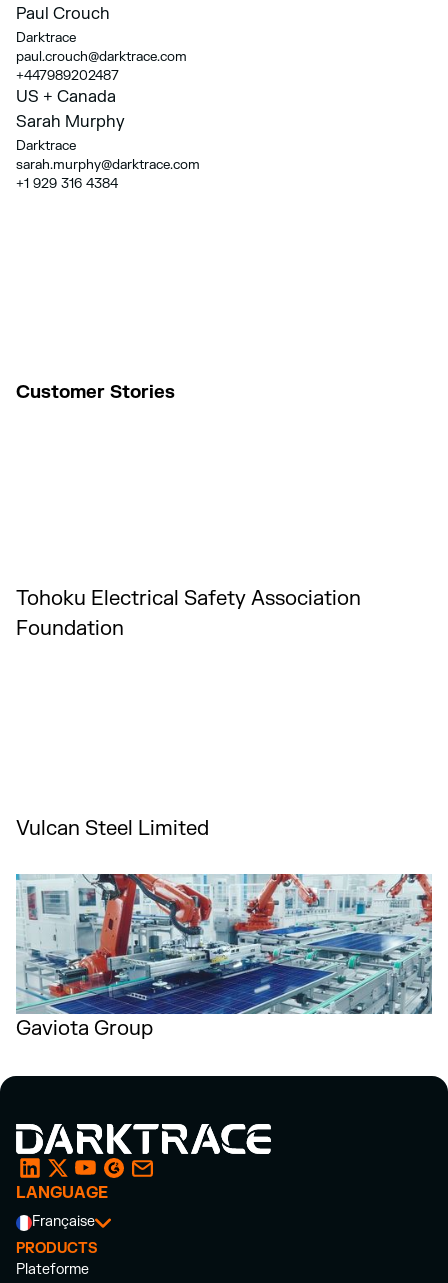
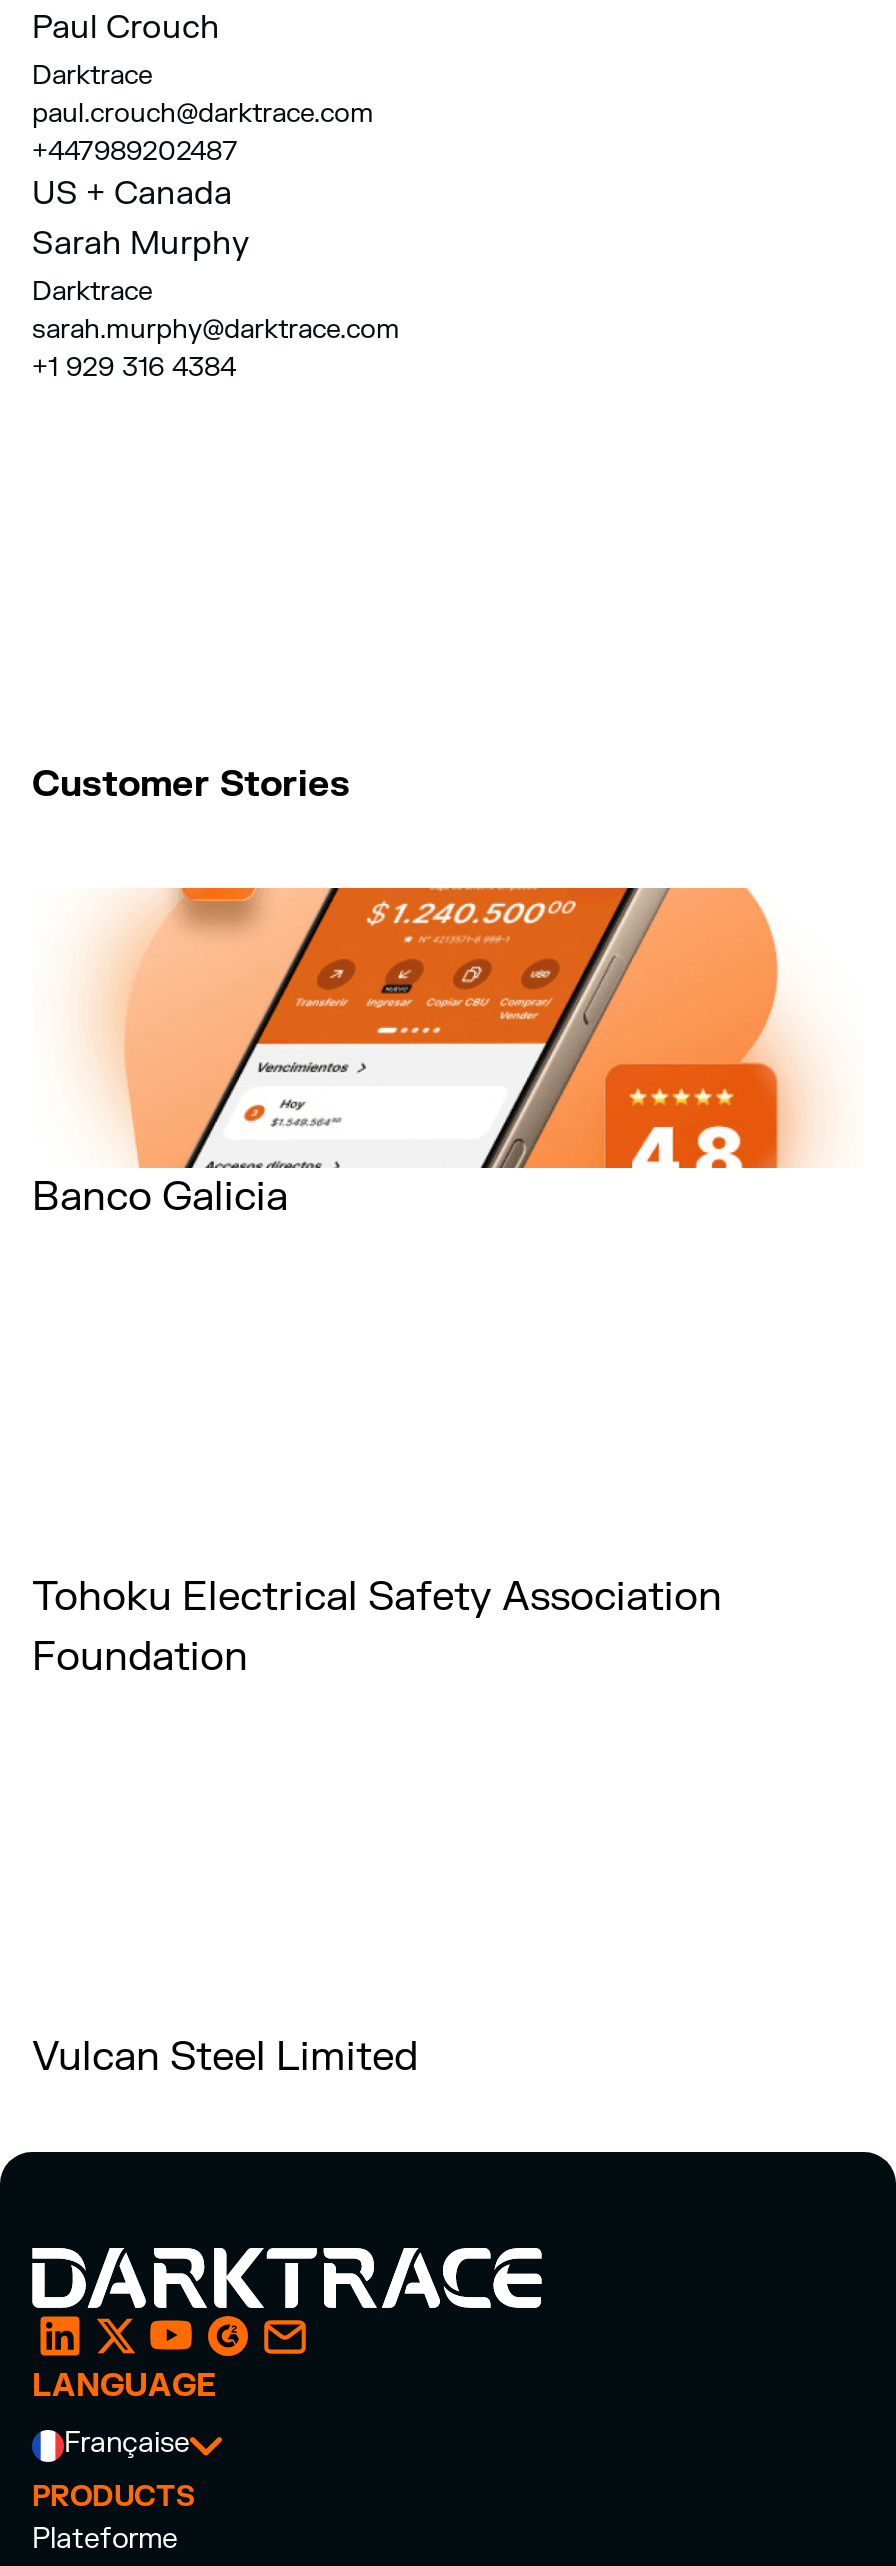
none -> [32,886,822,1222] [image] | Banco Galicia
moved [16,586,361,841] -> [32,1572,722,2082]: Tohoku Electrical Safety Association | Foundation | Vulcan Steel Limited
[15,873,433,1041] [image] | Gaviota Group -> none

